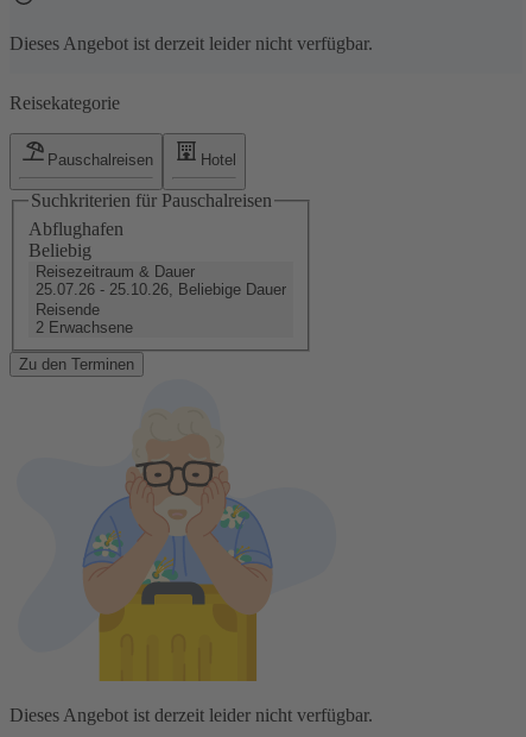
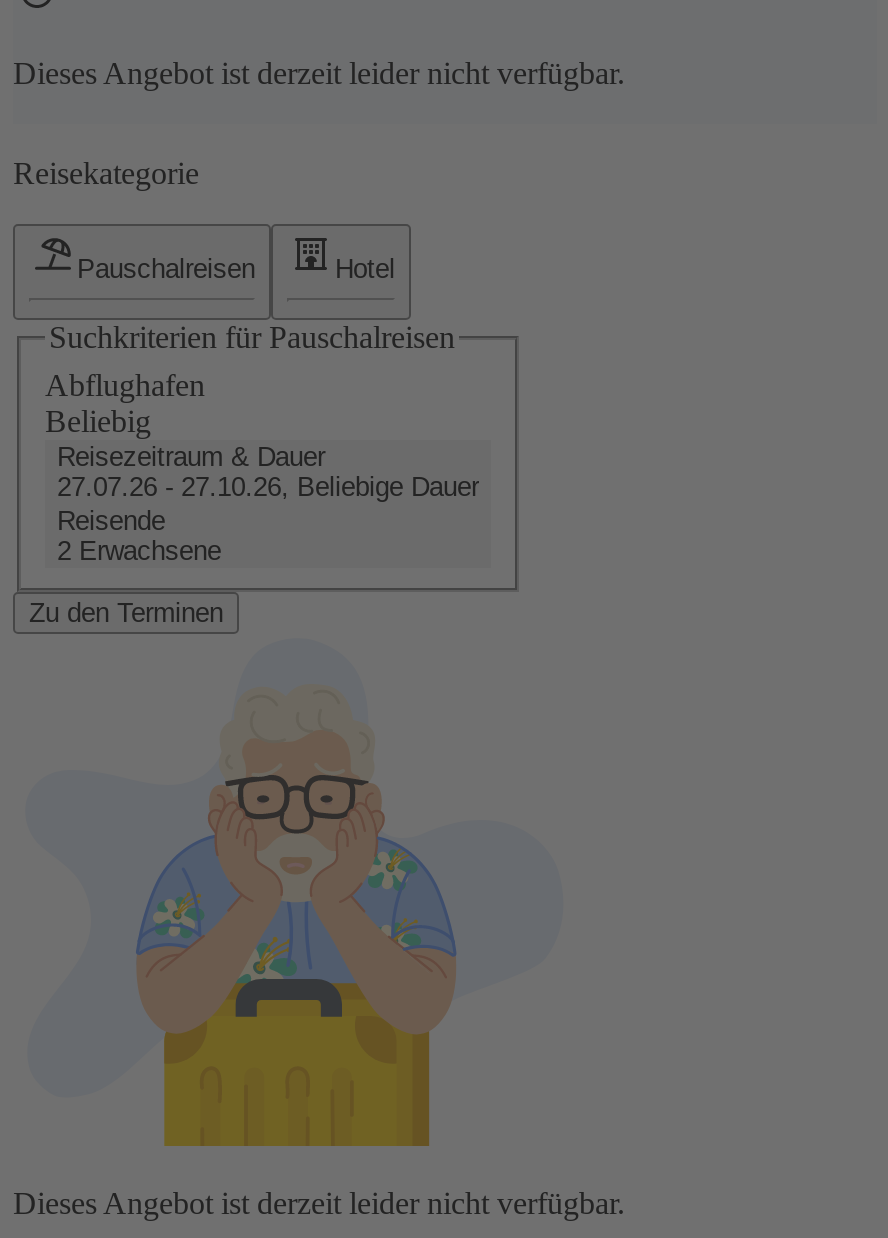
[36,280,286,298] 25.07.26 - 25.10.26, Beliebige Dauer -> [57,472,479,502] 27.07.26 - 27.10.26, Beliebige Dauer

